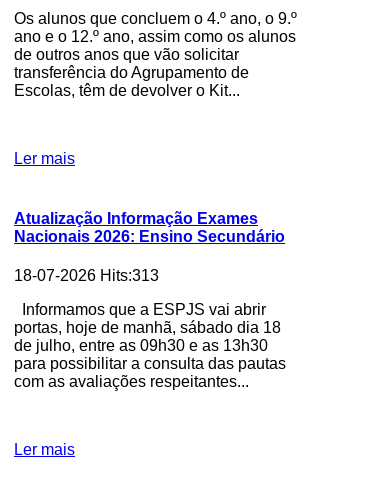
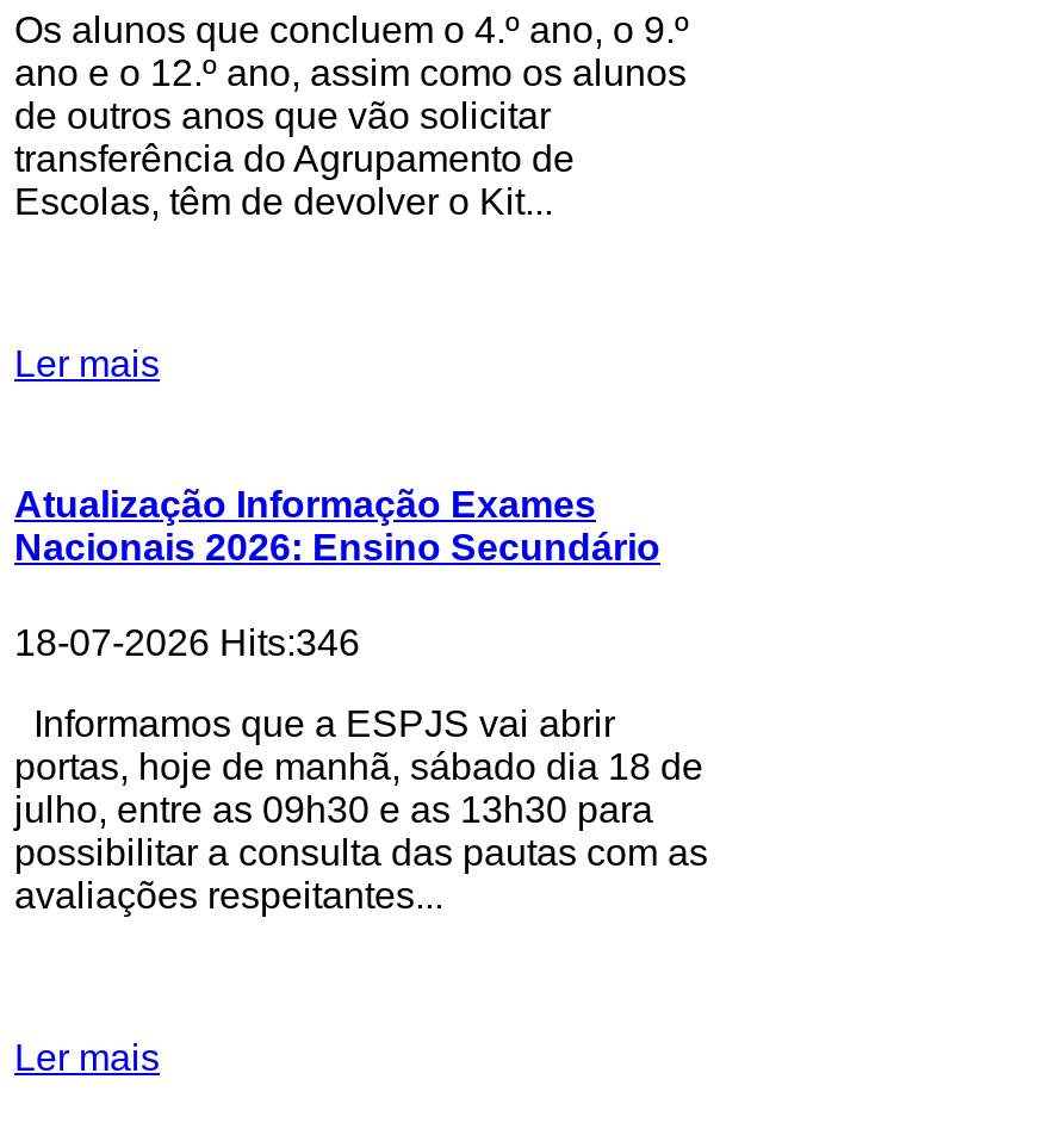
[14,267,159,284] 18-07-2026 Hits:313 -> [14,622,360,662] 18-07-2026 Hits:346

